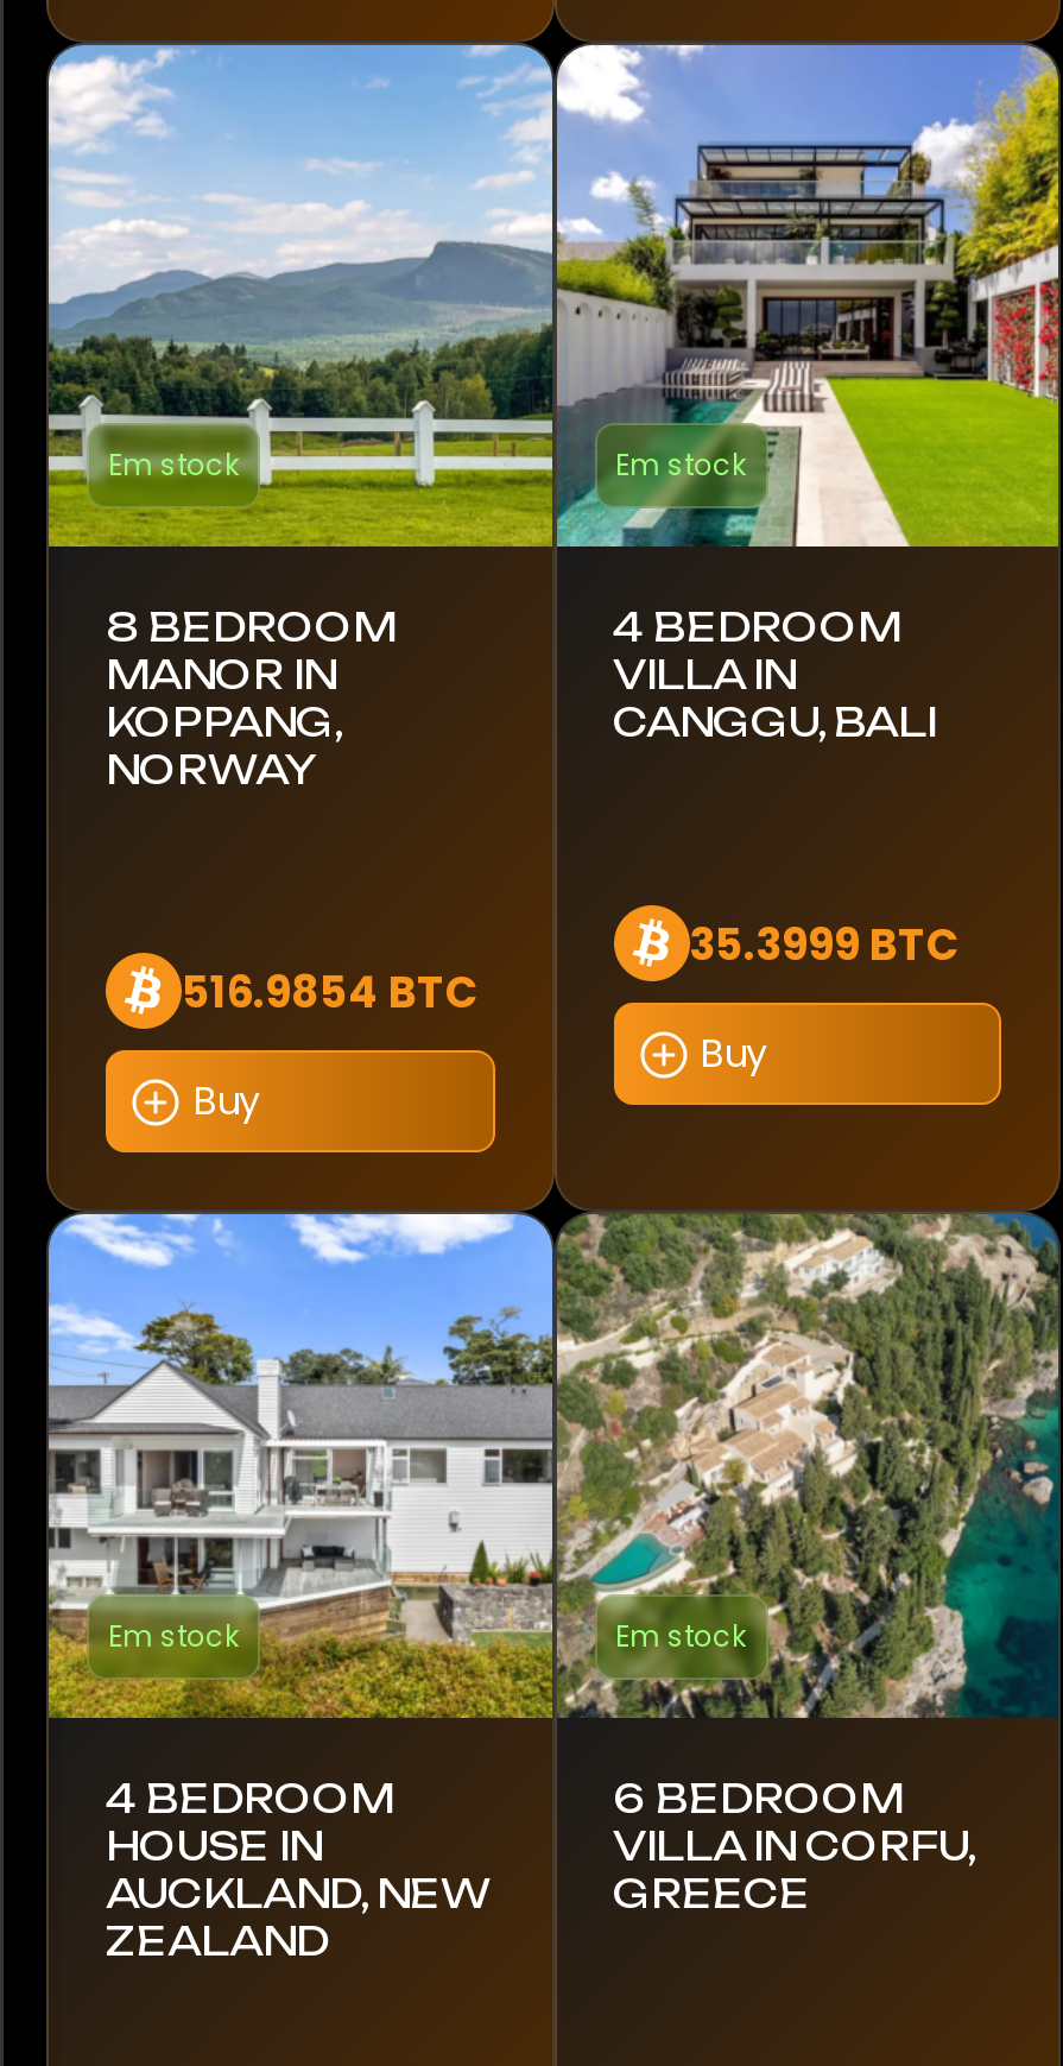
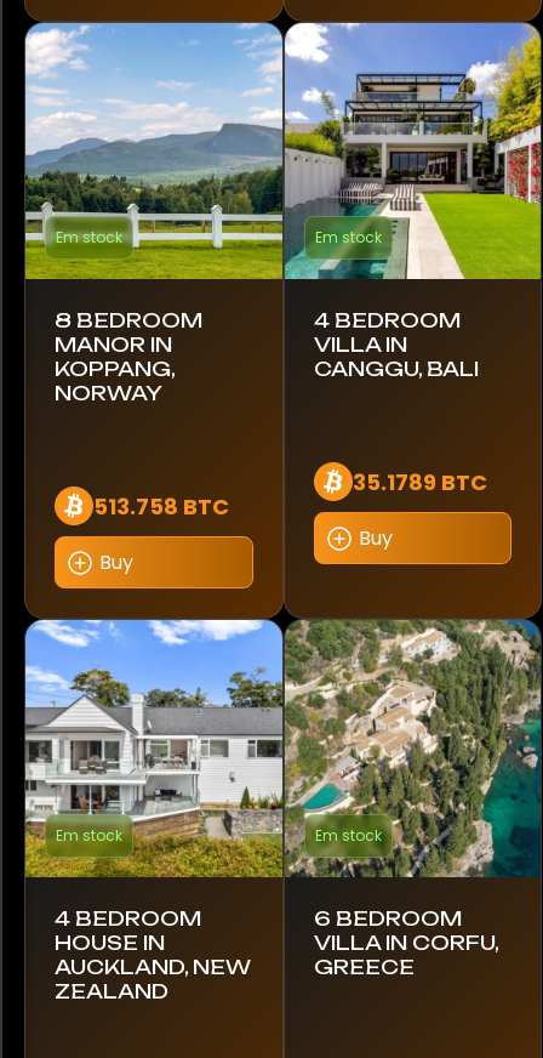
[689,914,960,973] 35.3999 BTC -> [352,467,487,497] 35.1789 BTC
[182,961,479,1021] 516.9854 BTC -> [93,491,229,521] 513.758 BTC

